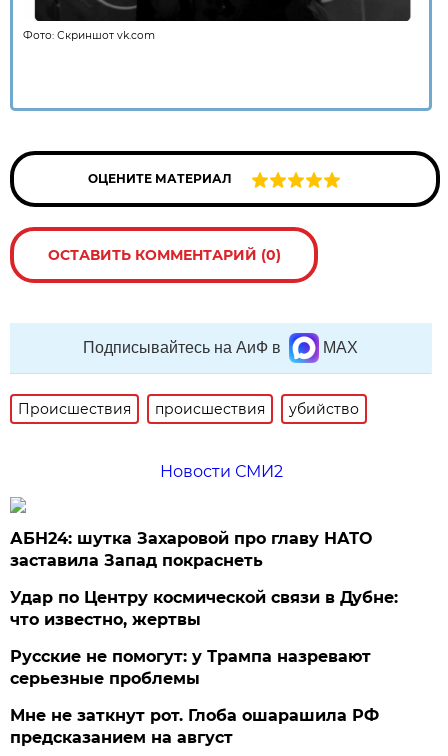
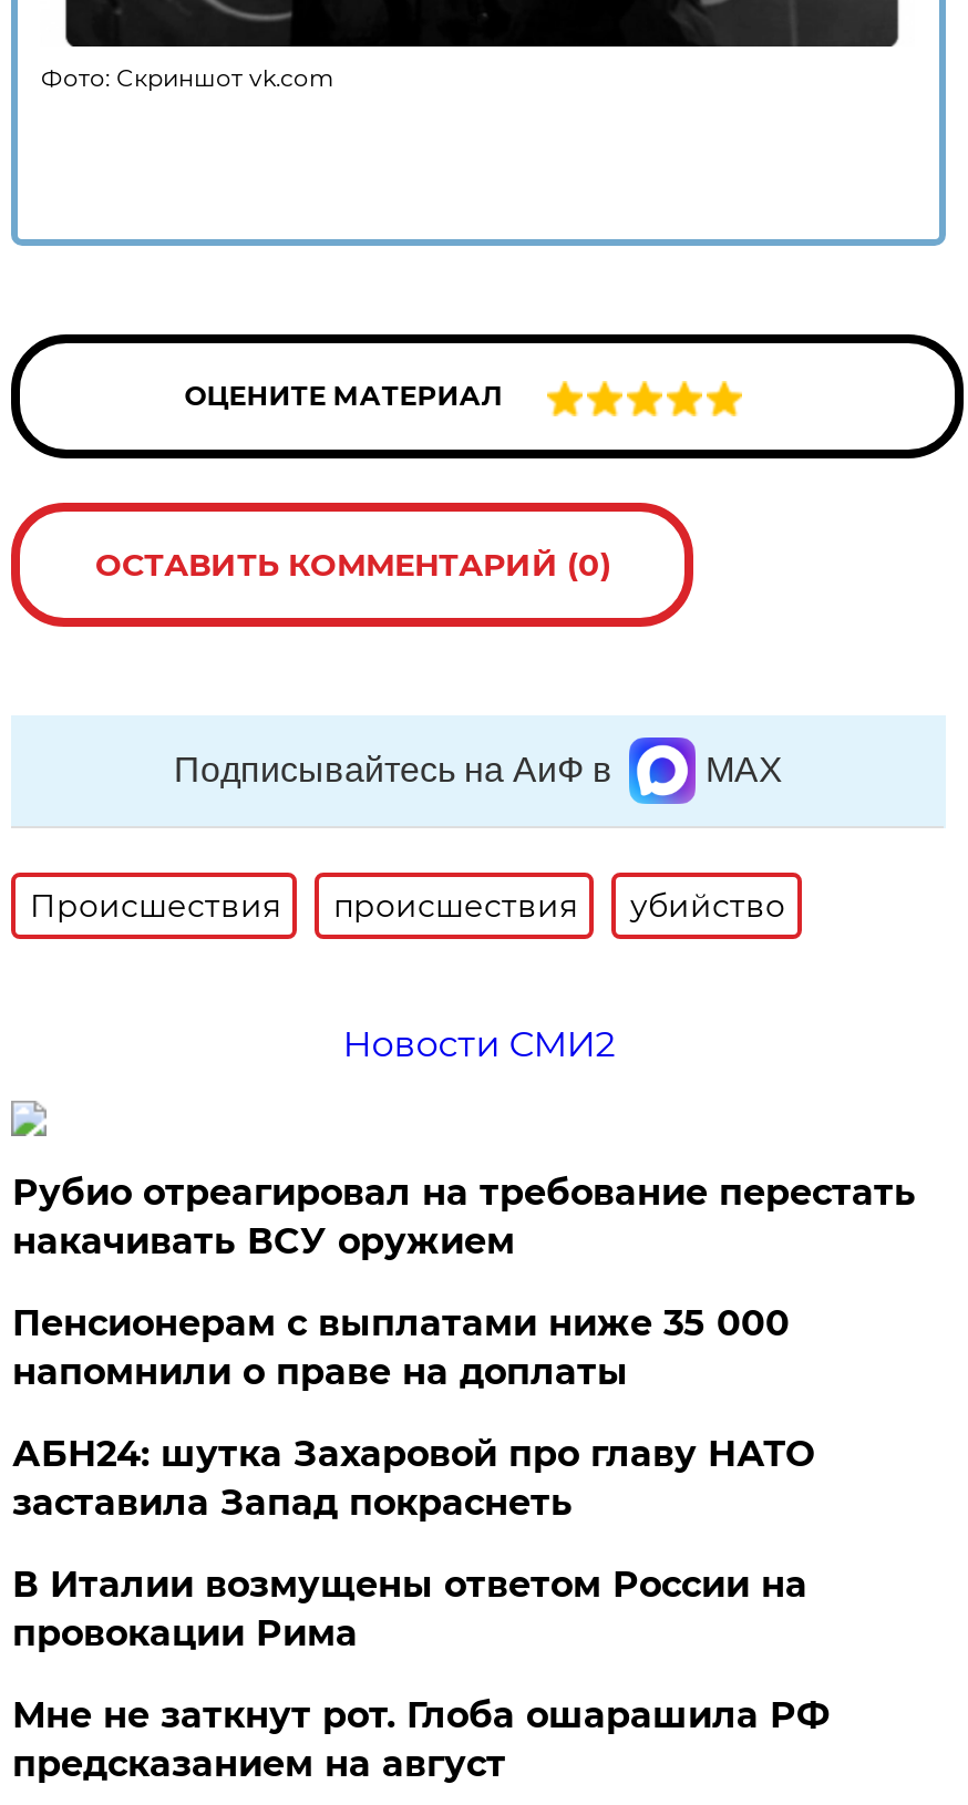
none -> [12,1172,916,1393] Рубио отреагировал на требование перестать | накачивать ВСУ оружием | Пенсионерам с выплатами ниже 35 000 | напомнили о праве на доплаты
moved [10,529,372,570] -> [12,1433,814,1524]: АБН24: шутка Захаровой про главу НАТО | заставила Запад покраснеть
[10,588,398,688] Удар по Центру космической связи в Дубне: | что известно, жертвы | Русские не помогут: у Трампа назревают | серьезные проблемы -> [12,1564,807,1654] В Италии возмущены ответом России на | провокации Рима

